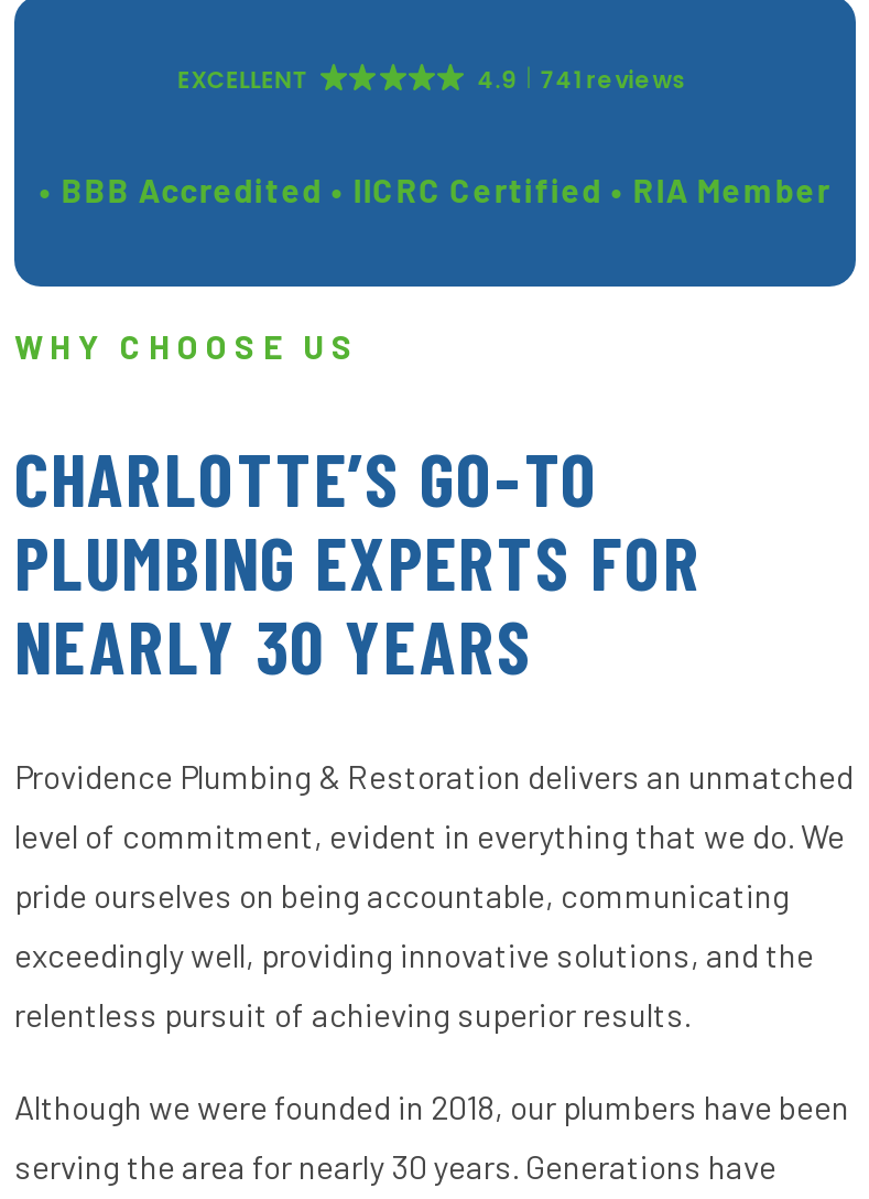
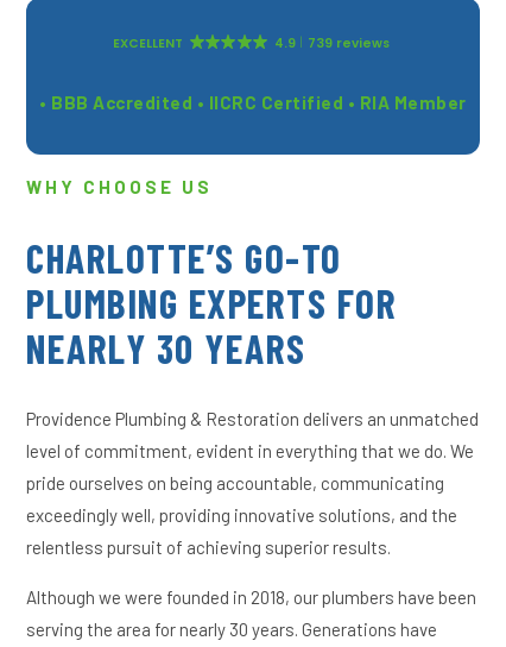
[477,63,686,97] 4.9 741 reviews -> [274,34,390,52] 4.9 739 reviews

